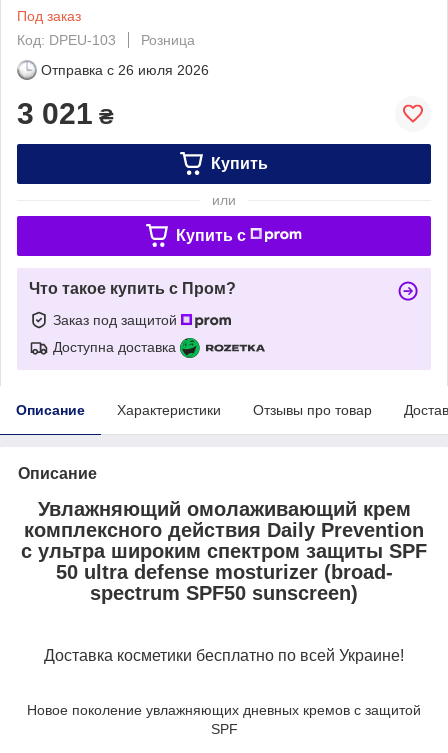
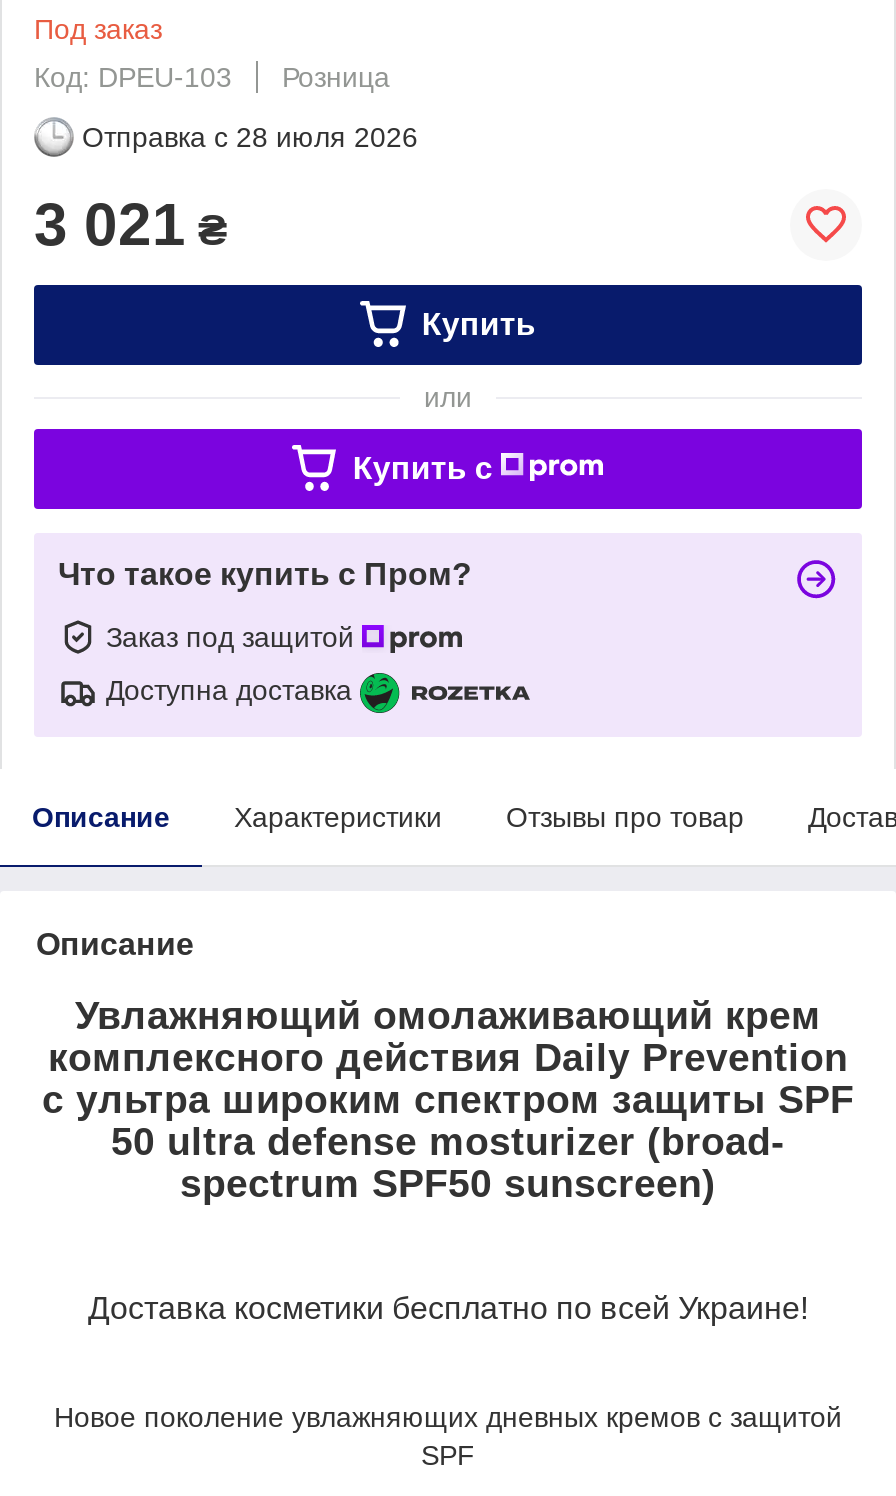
[41,62,209,78] Отправка с 26 июля 2026 -> [82,121,418,153] Отправка с 28 июля 2026

